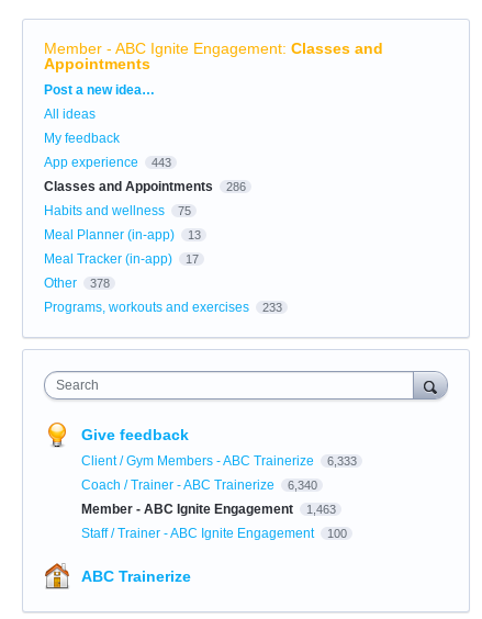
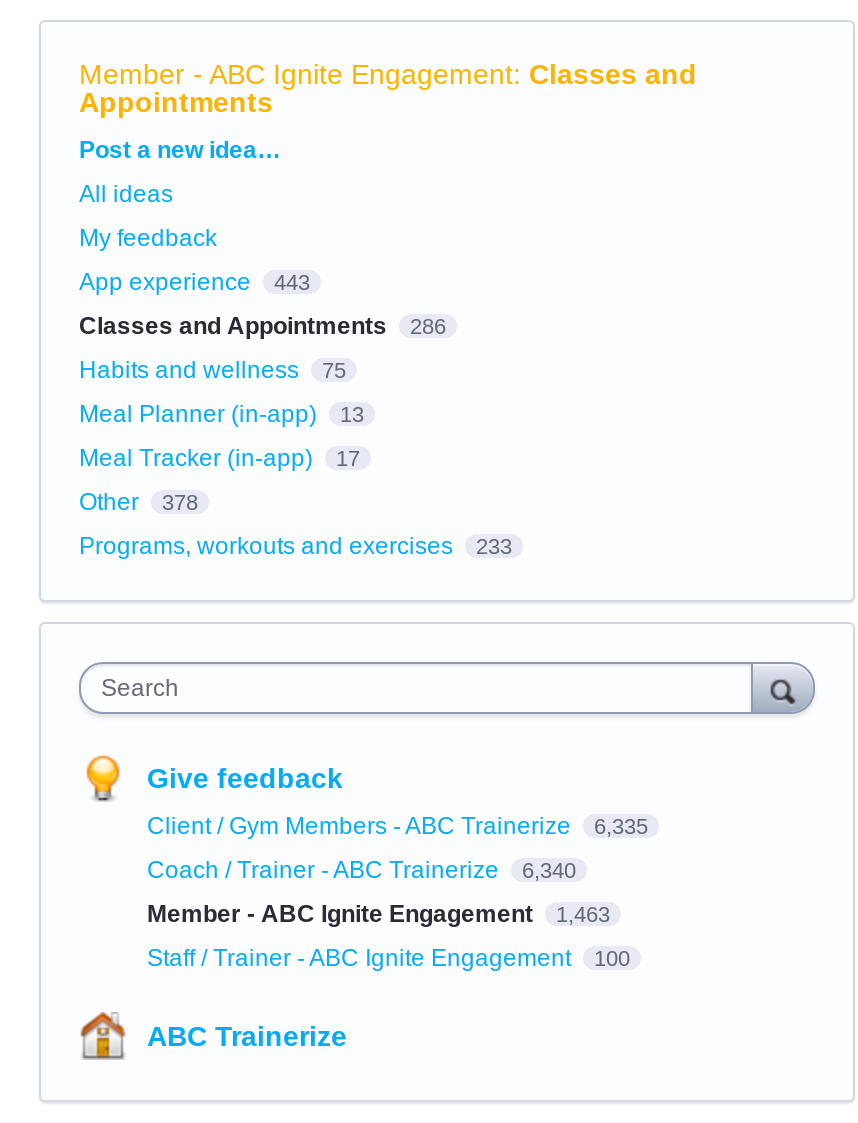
[81,453,356,468] Client / Gym Members - ABC Trainerize 6,333 -> [147,811,648,839] Client / Gym Members - ABC Trainerize 6,335

